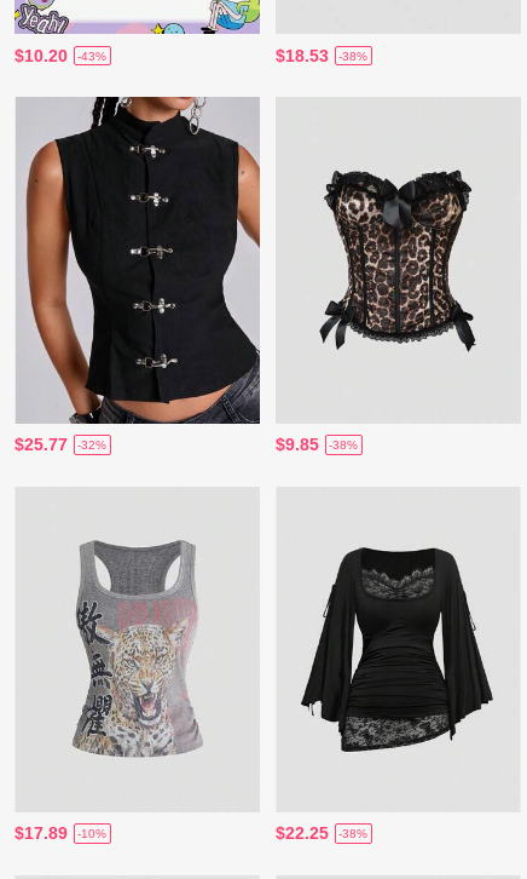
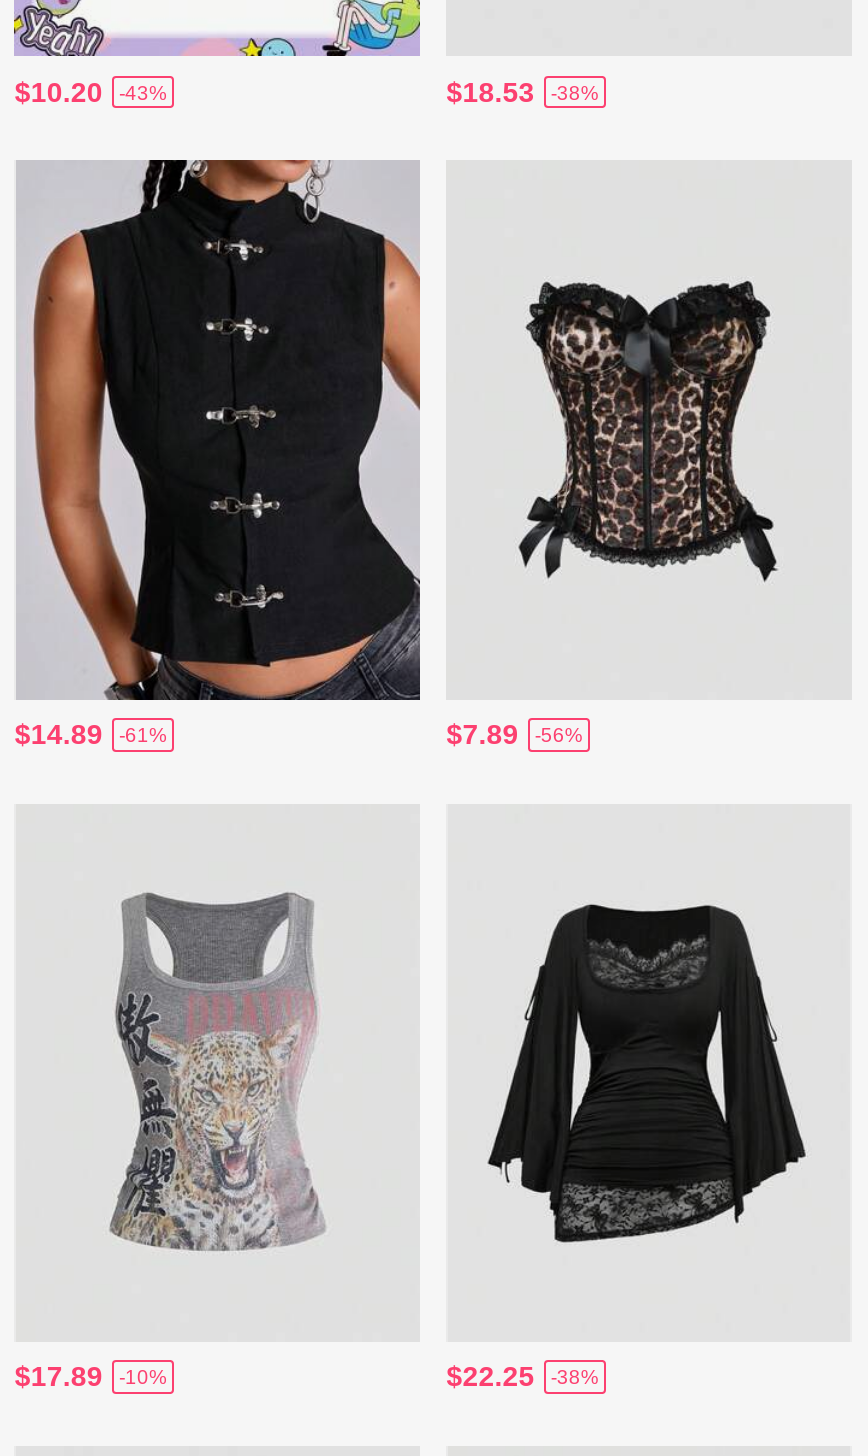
[15,435,68,454] $25.77 -> [15,718,103,750] $14.89
[78,438,107,452] -32% -> [119,724,167,746] -61%
[276,435,319,454] $9.85 -> [446,718,518,750] $7.89
[329,438,358,452] -38% -> [535,724,583,746] -56%

